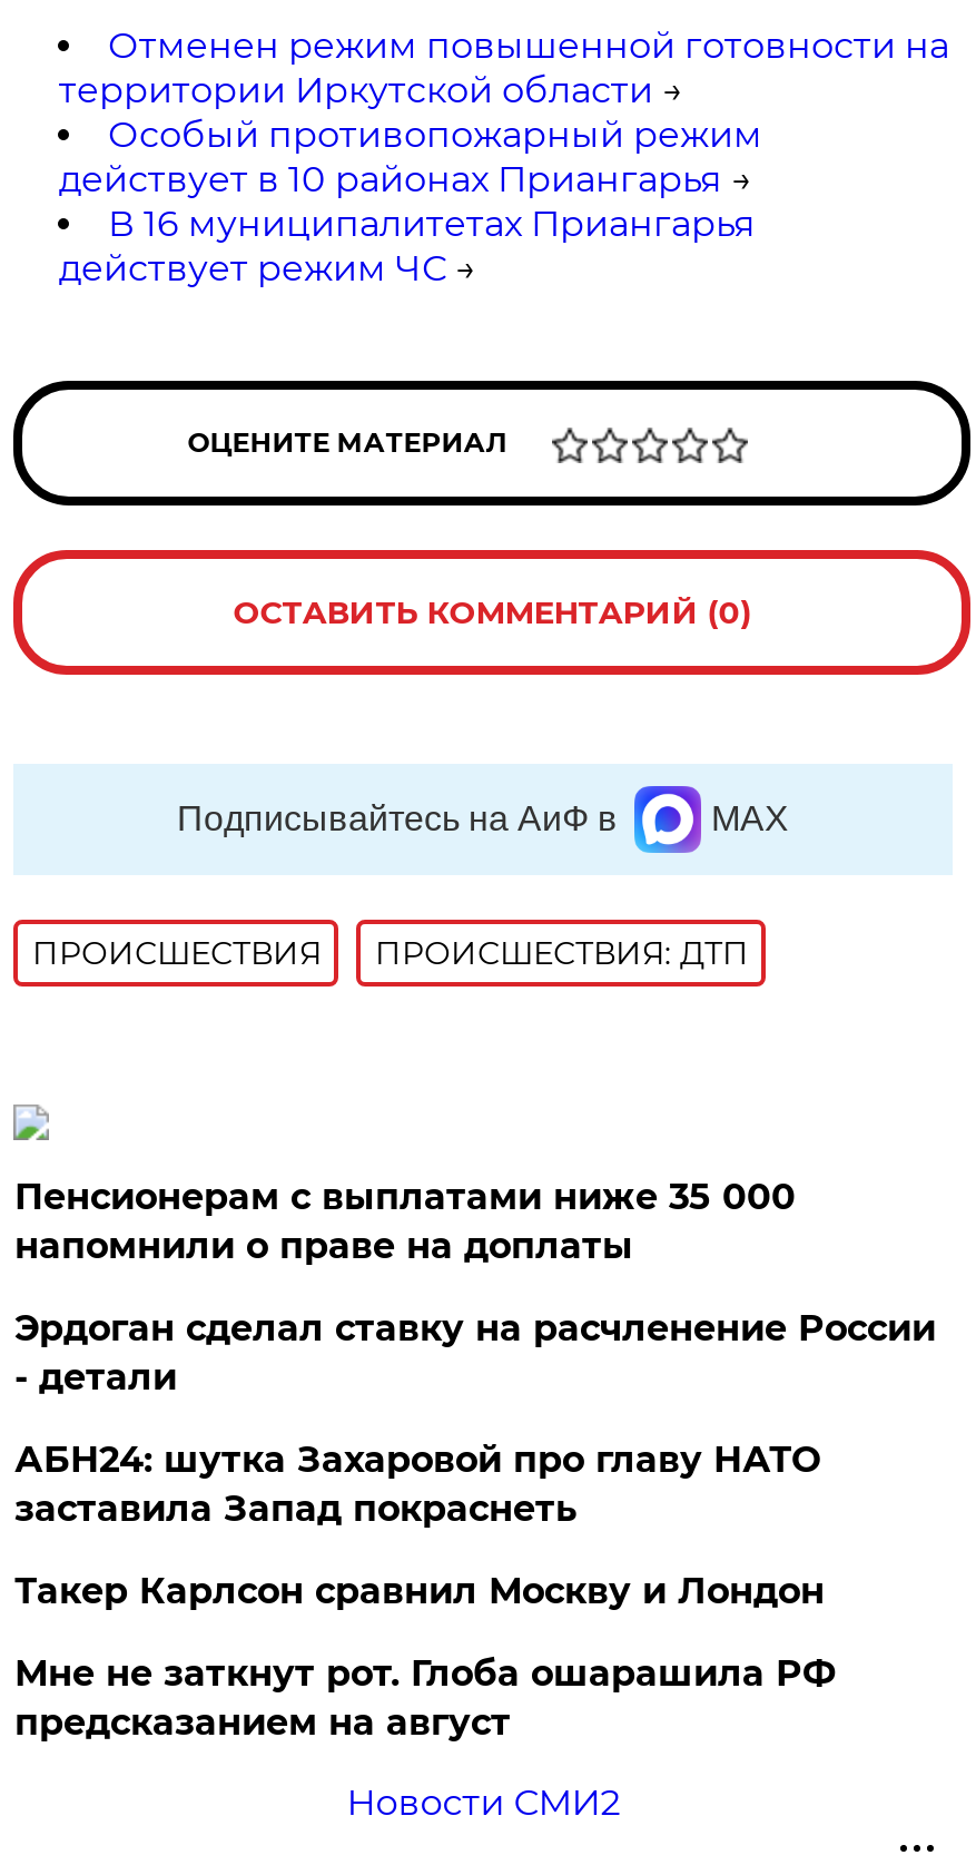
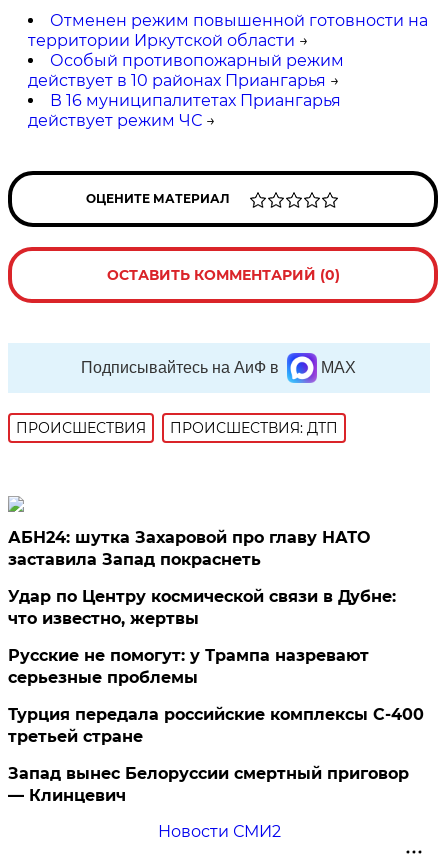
[14,1176,936,1398] Пенсионерам с выплатами ниже 35 000 | напомнили о праве на доплаты | Эрдоган сделал ставку на расчленение России | - детали -> none
moved [14,1439,820,1530] -> [8,528,370,569]: АБН24: шутка Захаровой про главу НАТО | заставила Запад покраснеть
[14,1570,836,1744] Такер Карлсон сравнил Москву и Лондон | Мне не заткнут рот. Глоба ошарашила РФ | предсказанием на август -> [8,587,424,805] Удар по Центру космической связи в Дубне: | что известно, жертвы | Русские не помогут: у Трампа назревают | серьезные проблемы | Турция передала российские комплексы С-400 | третьей стране | Запад вынес Белоруссии смертный приговор | — Клинцевич

